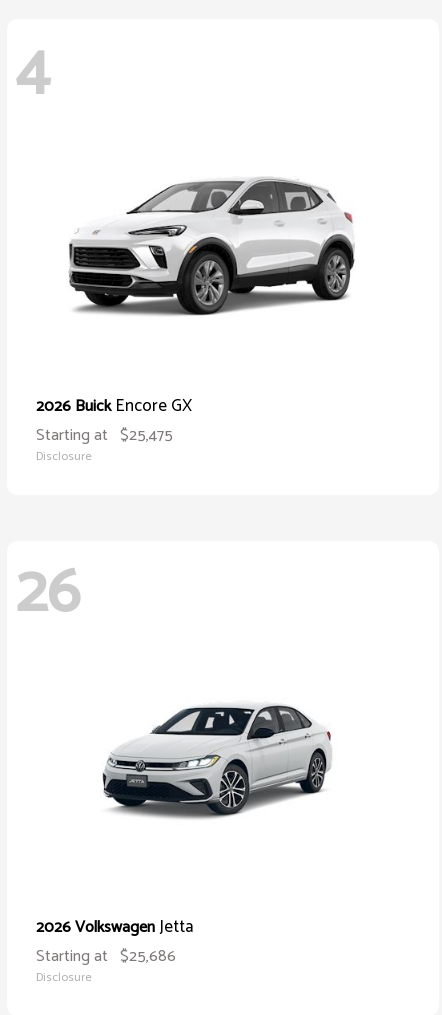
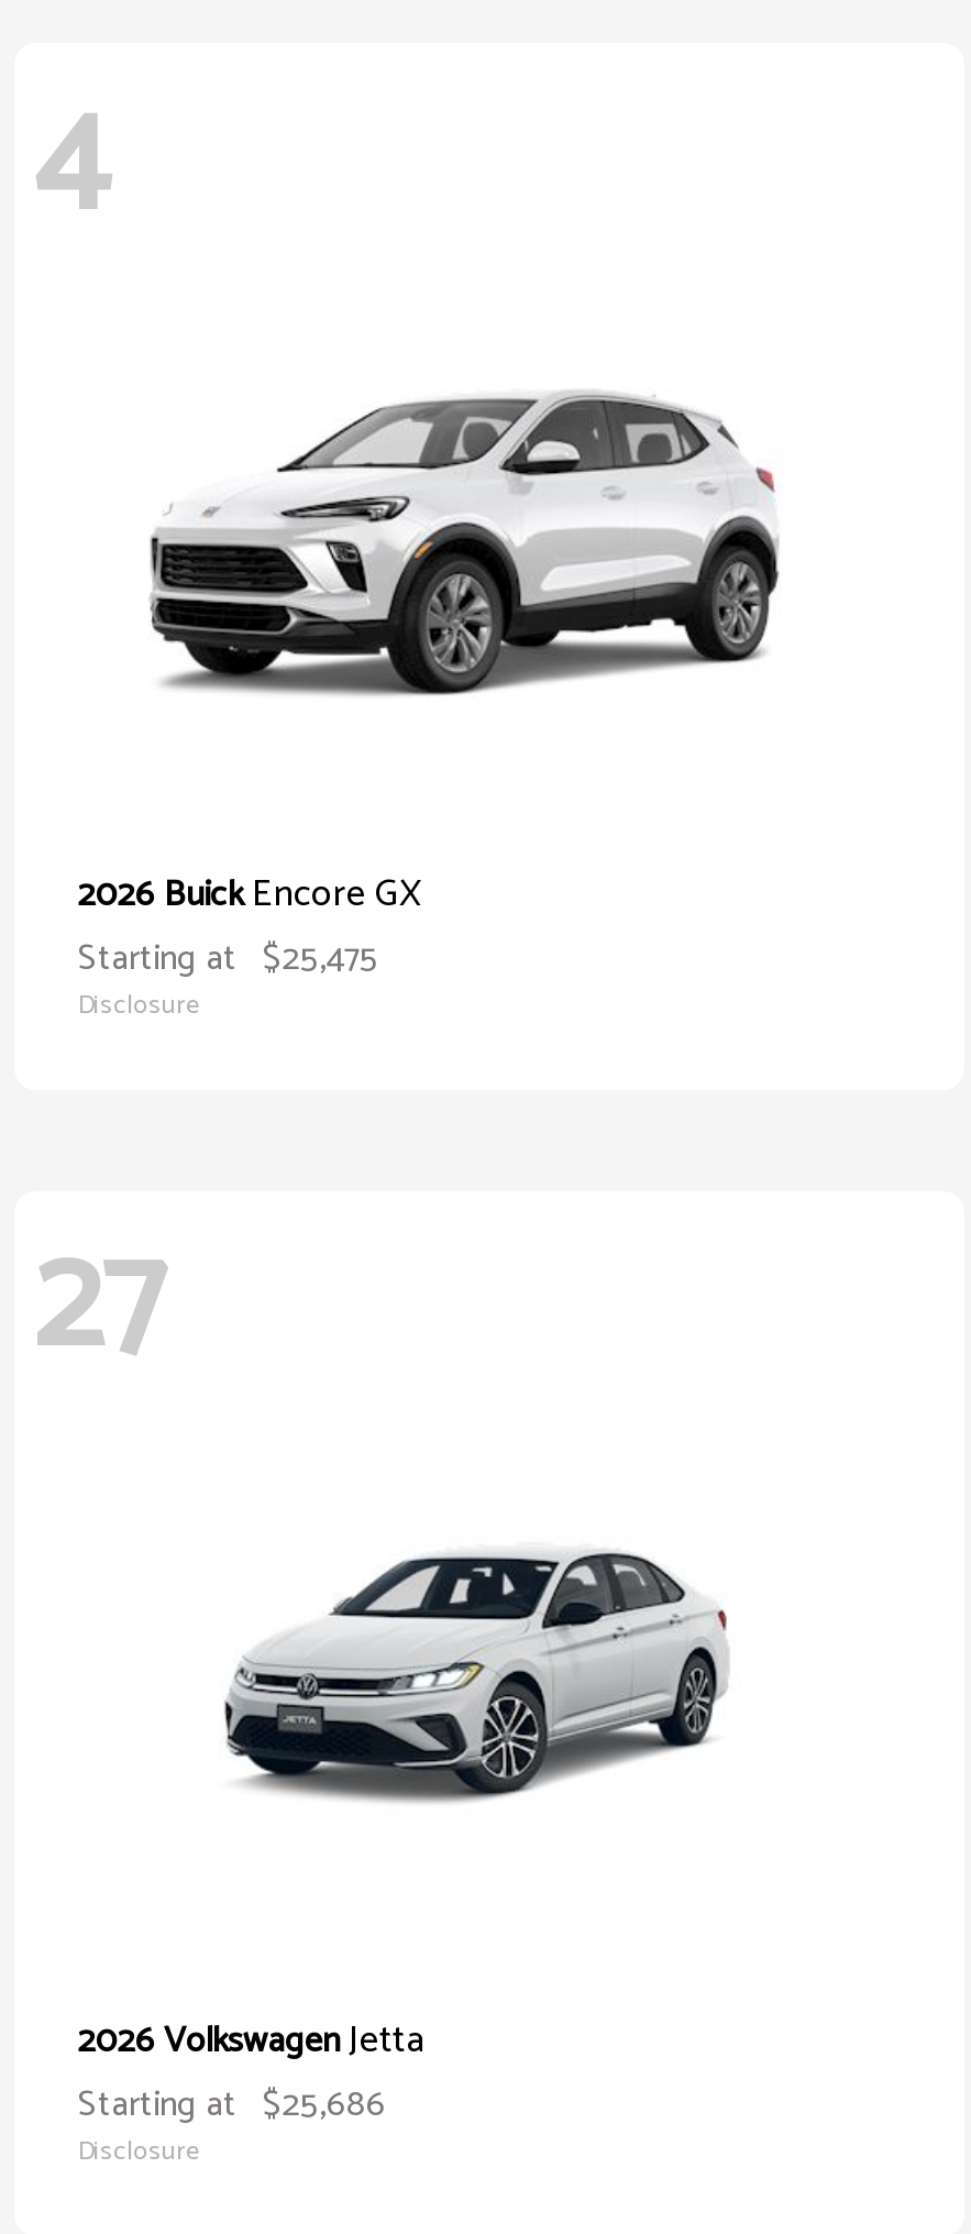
[16,541,80,646] 26 -> [34,1191,166,1422] 27

